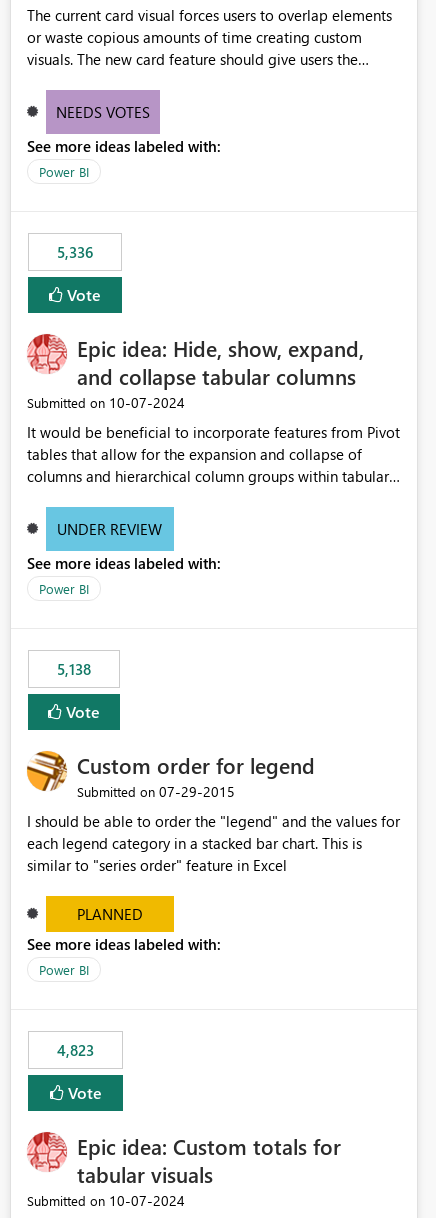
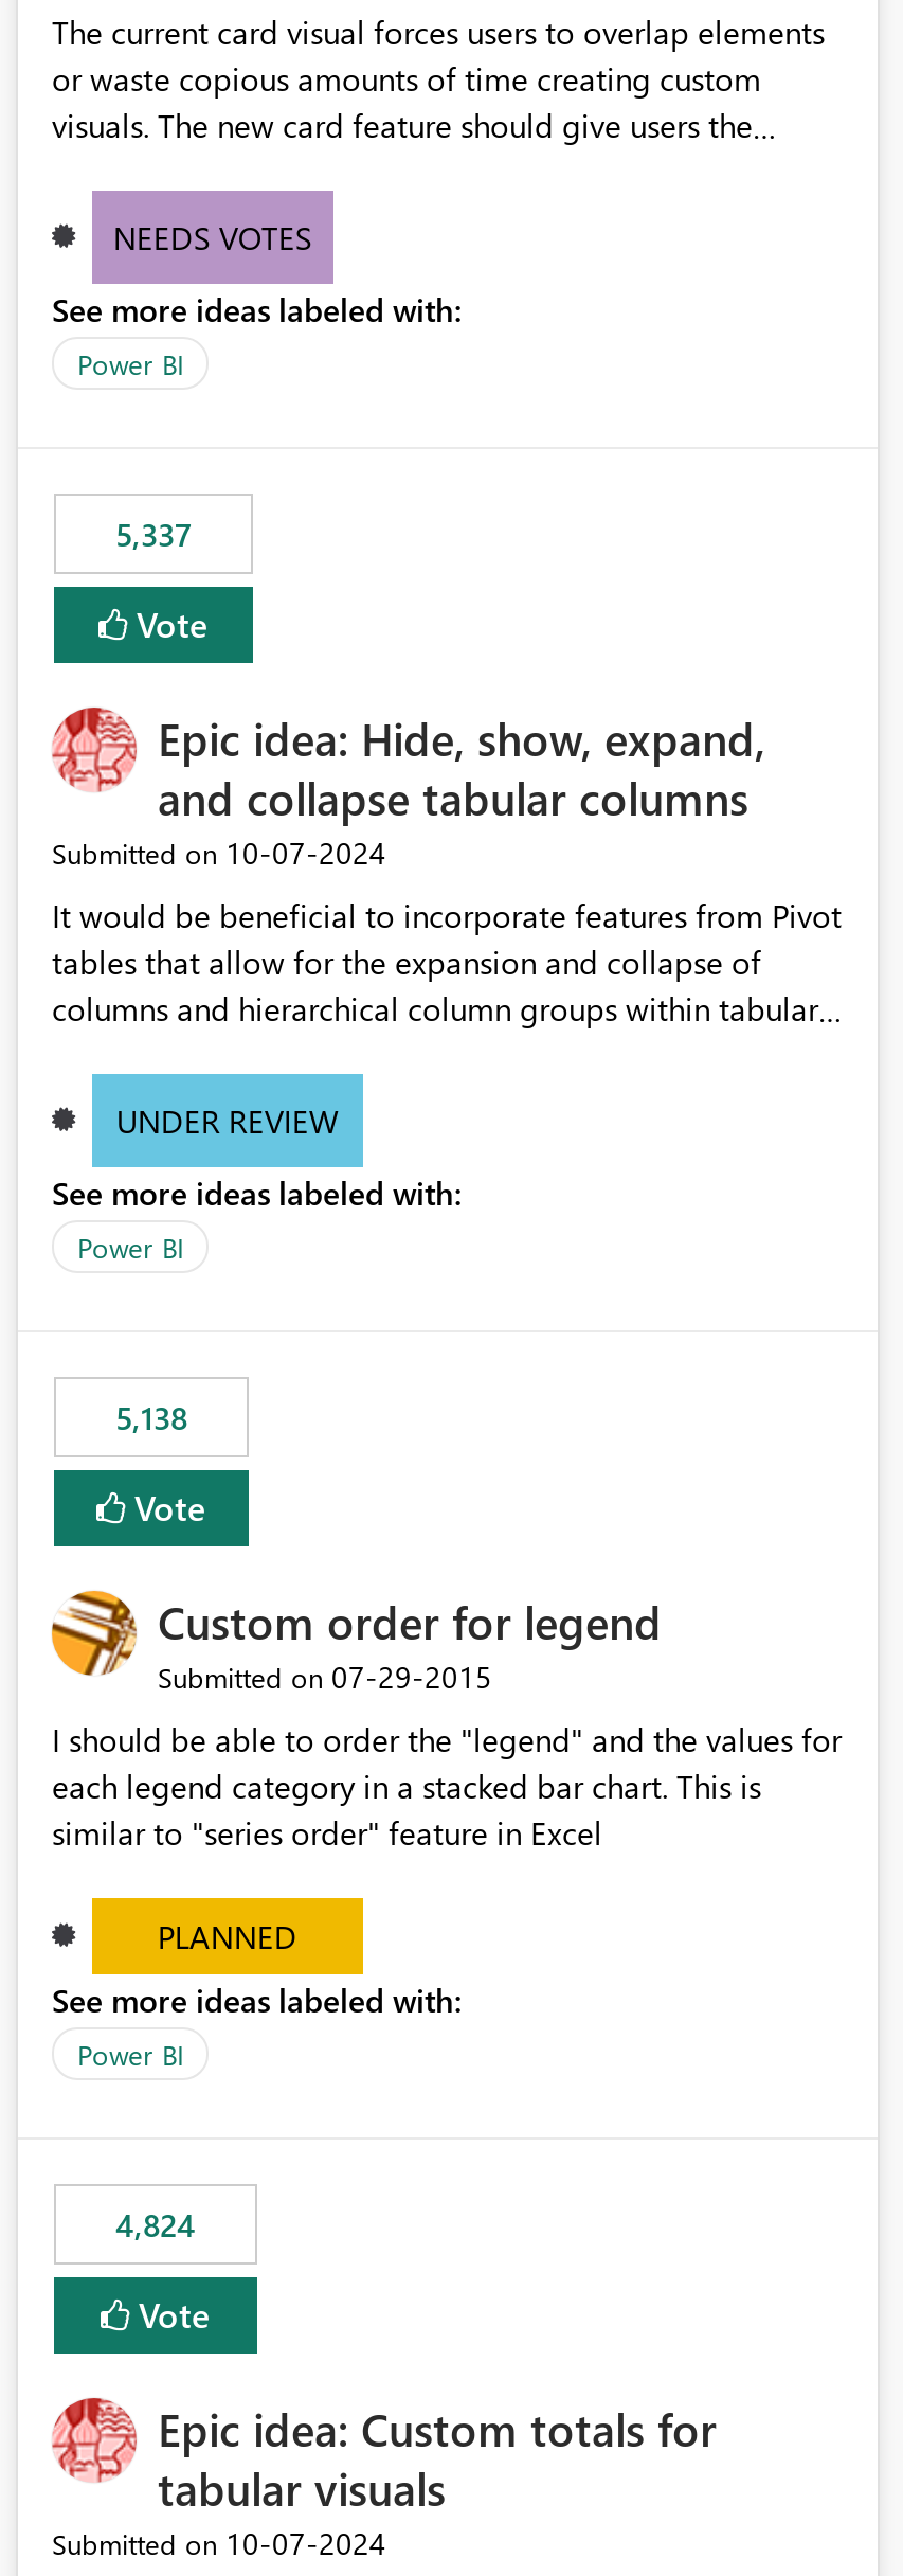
[57,242,93,262] 5,336 -> [115,514,192,556] 5,337
[57,1040,94,1060] 4,823 -> [115,2204,196,2246] 4,824

